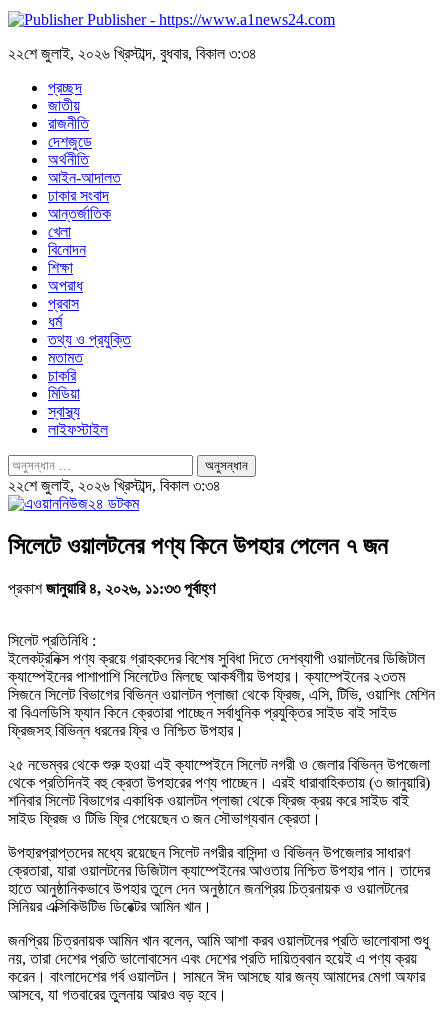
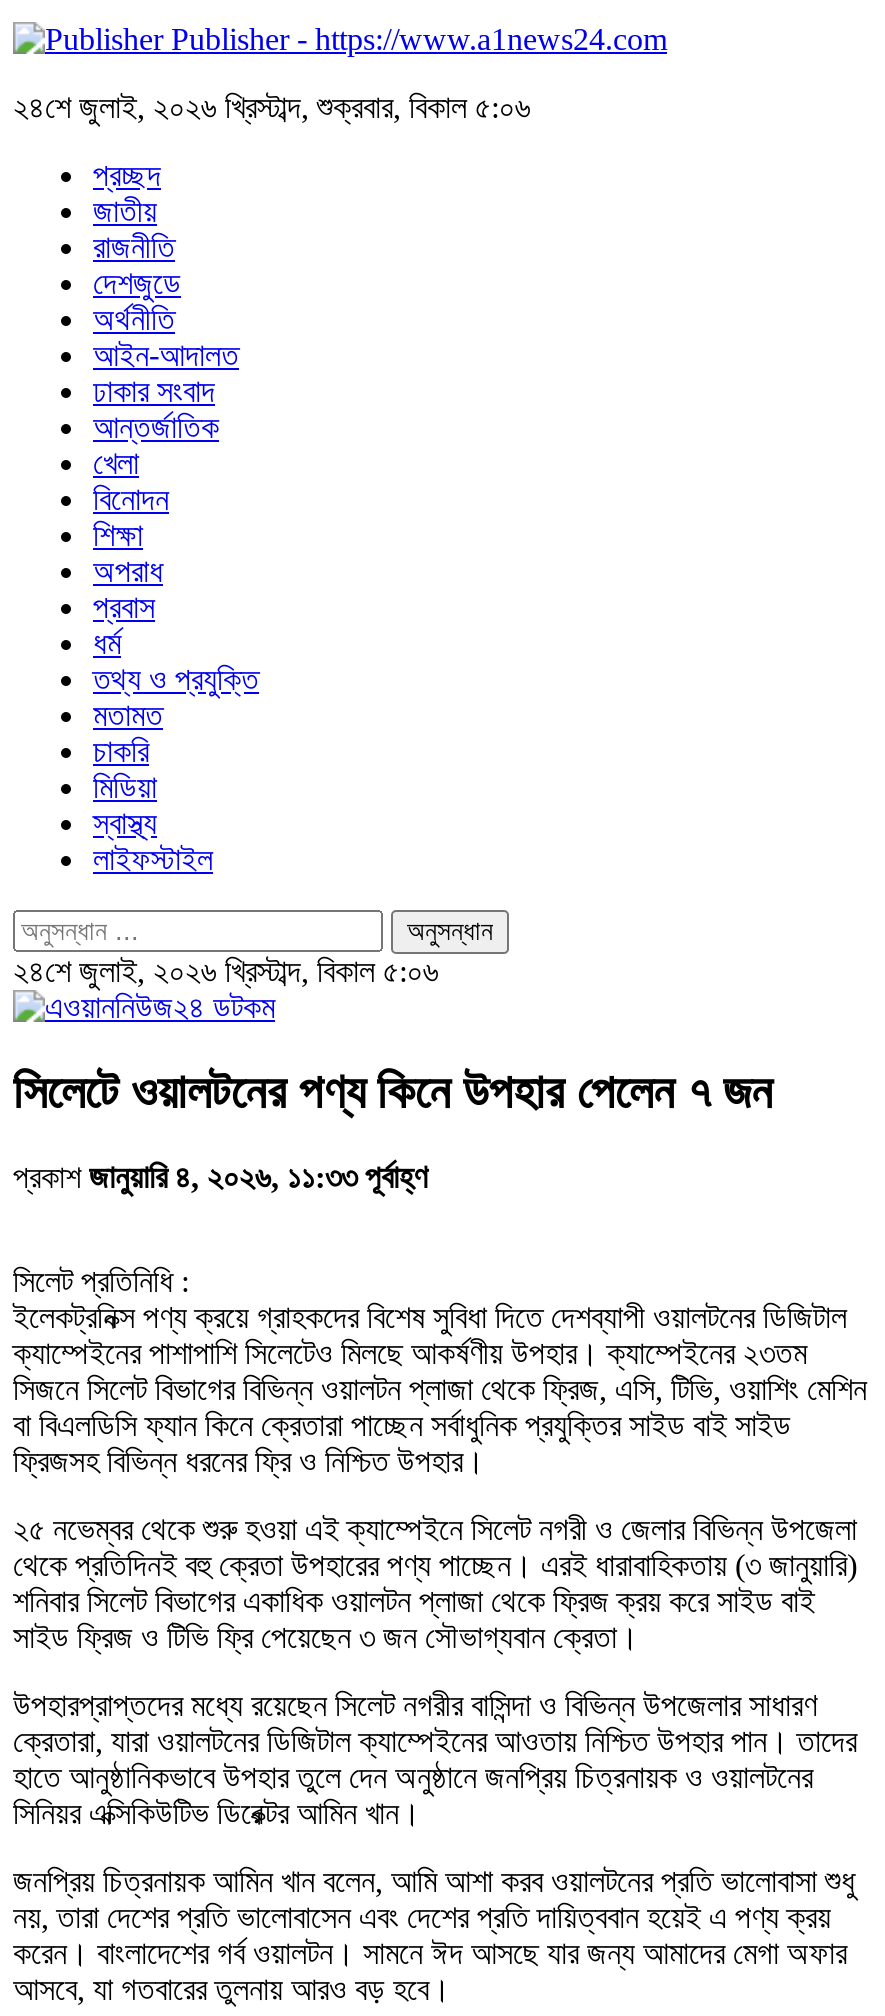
[8,45,257,62] ২২শে জুলাই, ২০২৬ খ্রিস্টাব্দ, বুধবার, বিকাল ৩:৩৪ -> [13,90,531,124] ২৪শে জুলাই, ২০২৬ খ্রিস্টাব্দ, শুক্রবার, বিকাল ৫:০৬
[8,477,221,494] ২২শে জুলাই, ২০২৬ খ্রিস্টাব্দ, বিকাল ৩:৩৪ -> [13,954,439,988] ২৪শে জুলাই, ২০২৬ খ্রিস্টাব্দ, বিকাল ৫:০৬

